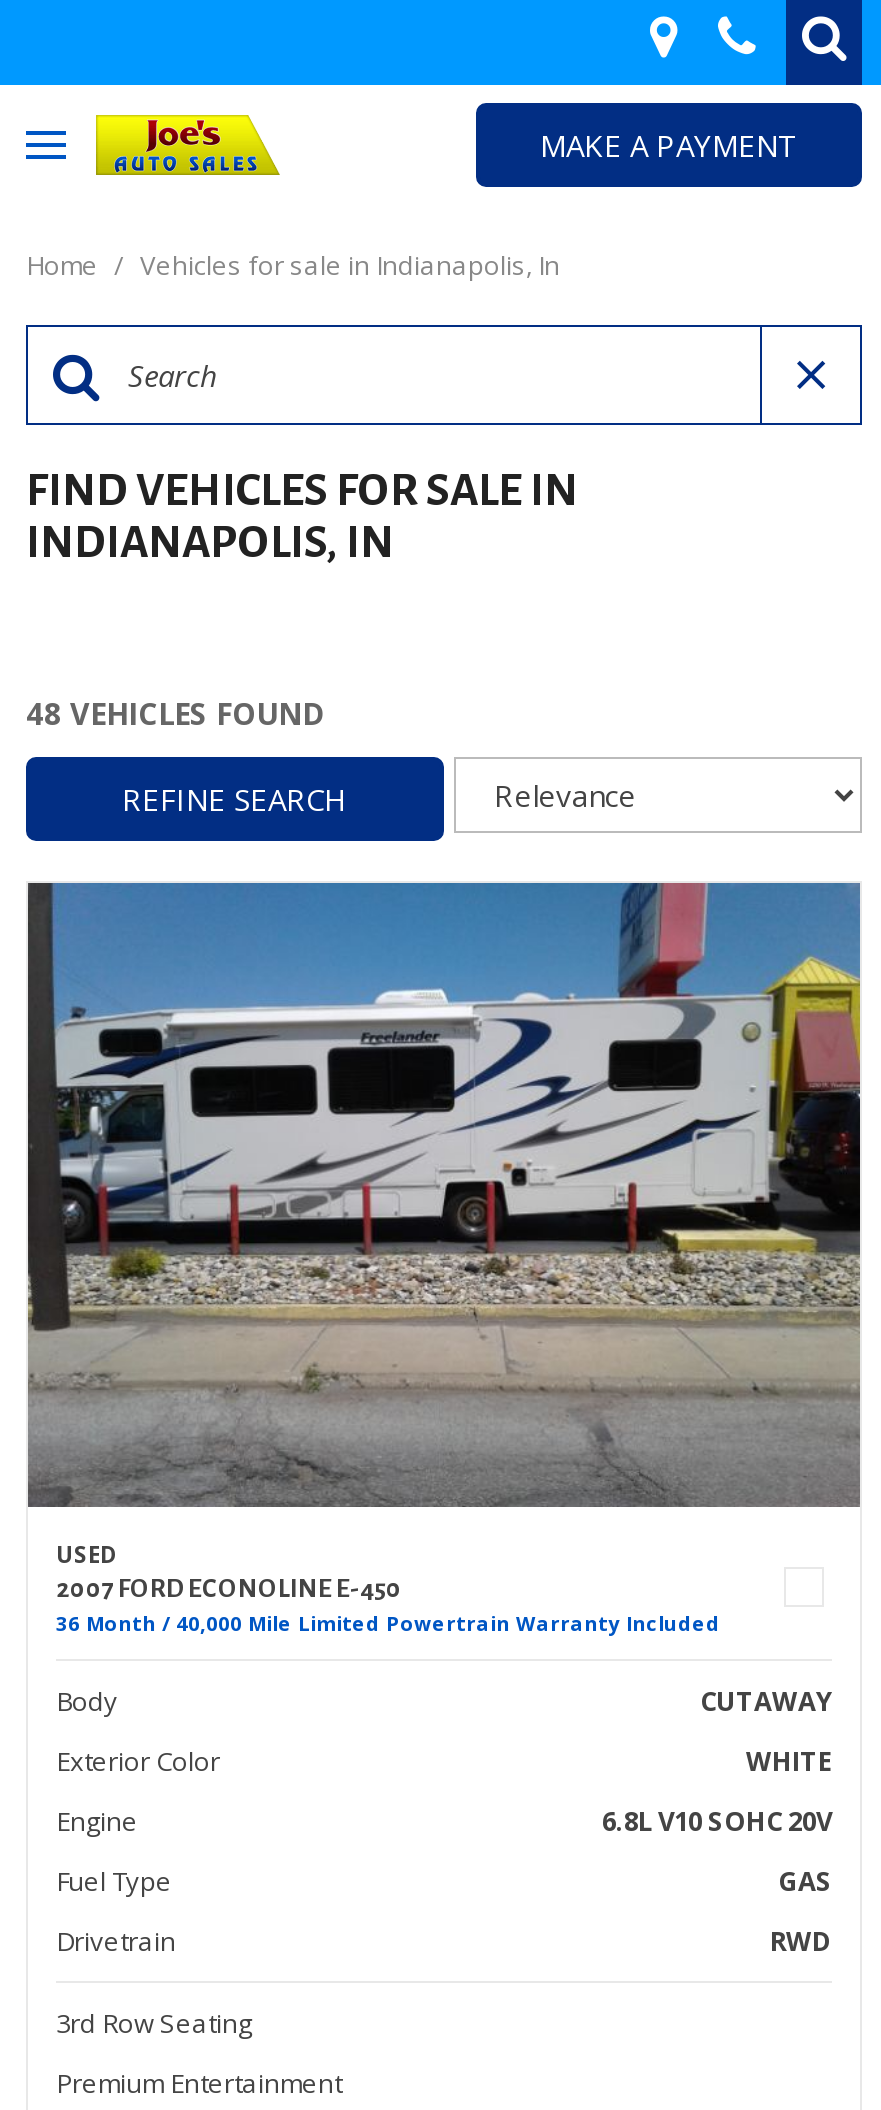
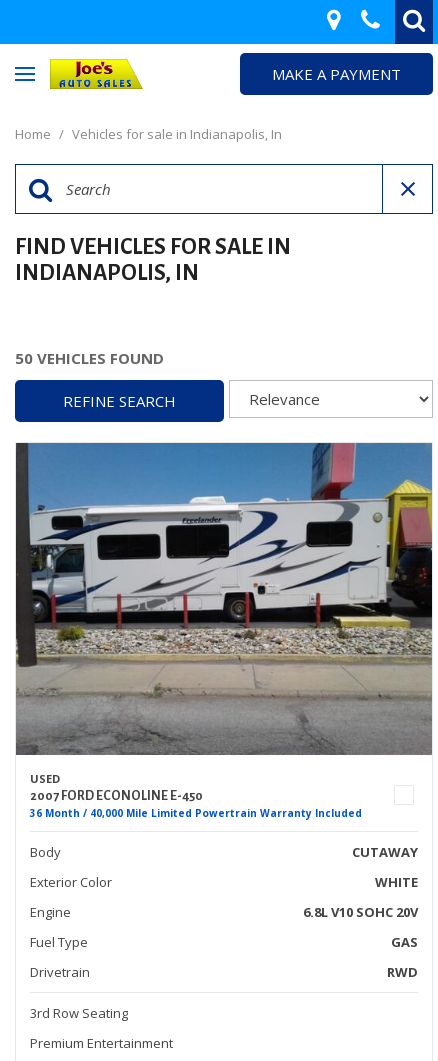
[26,693,324,733] 48 VEHICLES FOUND -> [15,348,164,368] 50 VEHICLES FOUND

